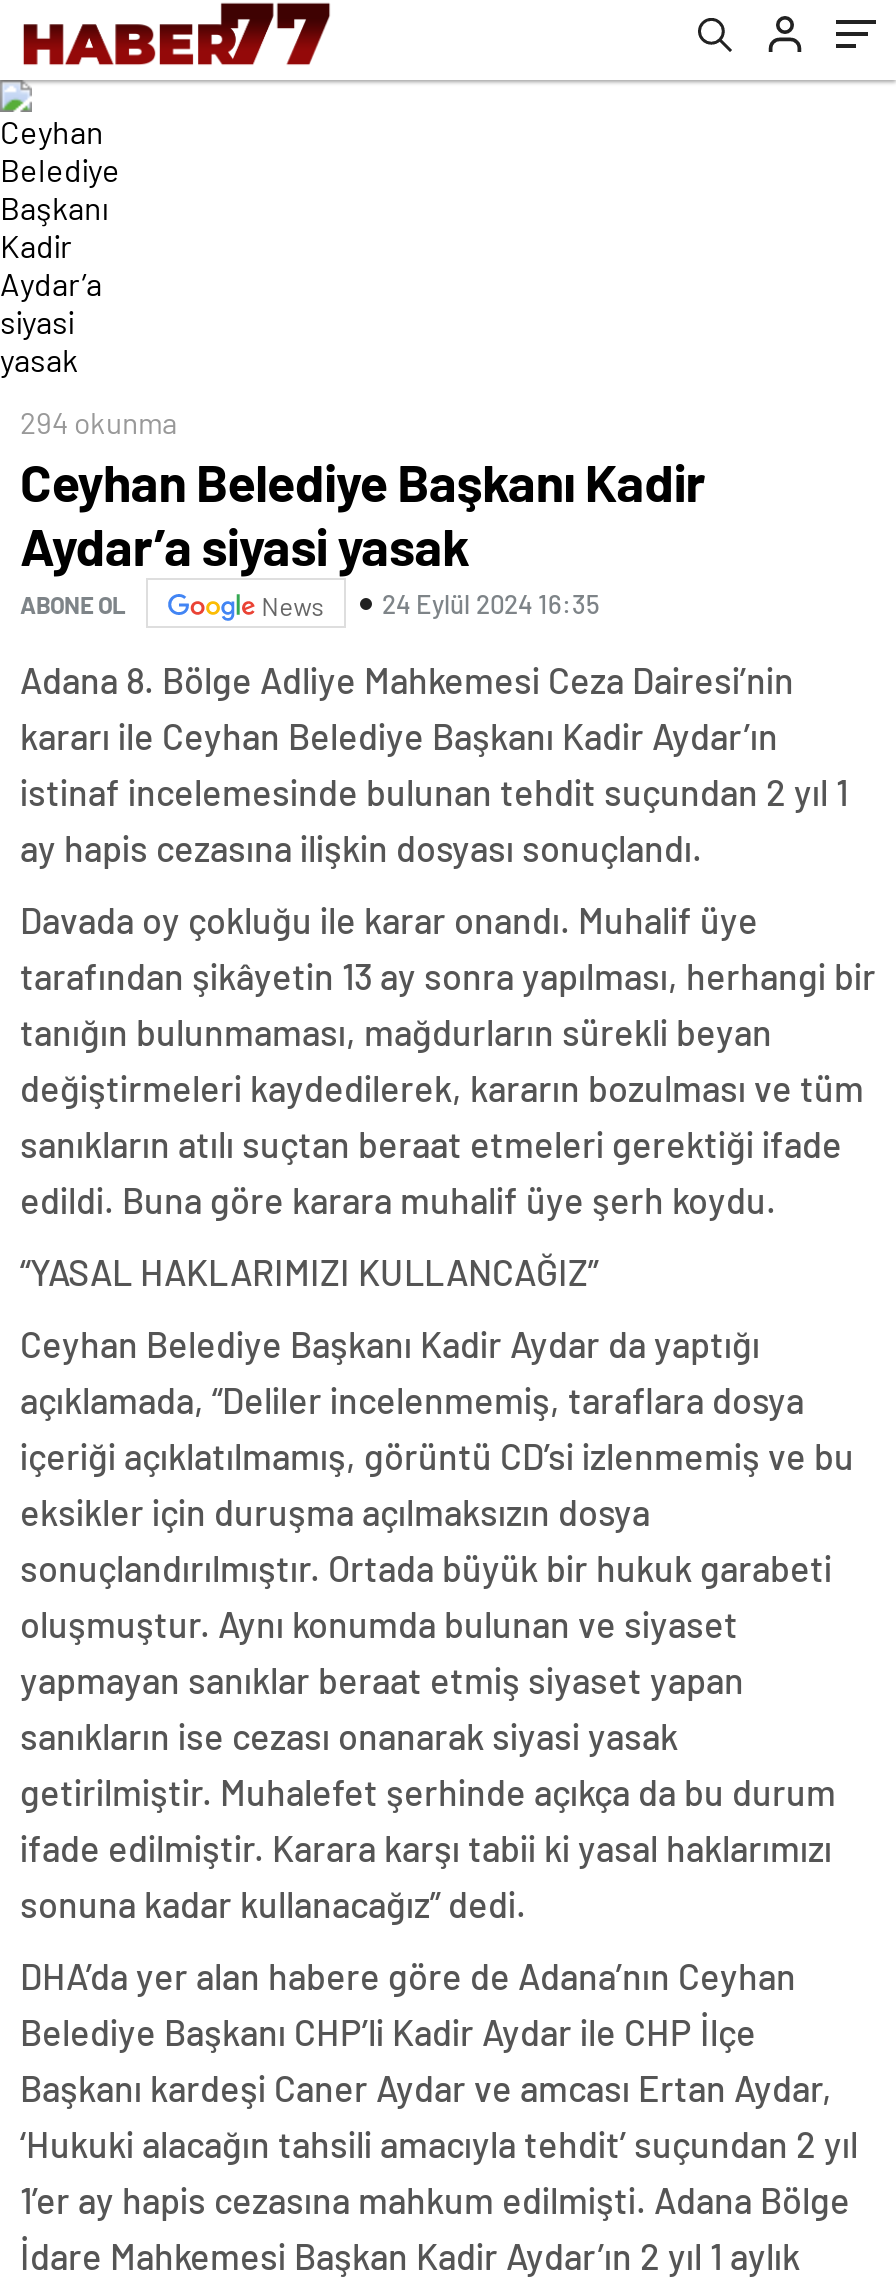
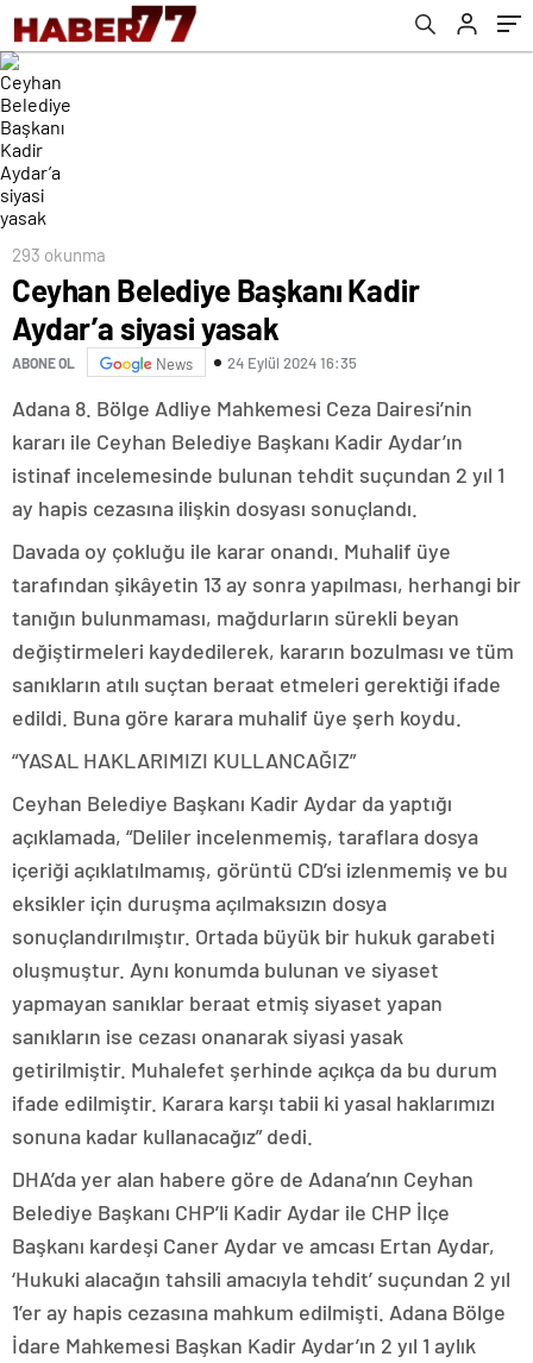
[20,404,178,440] 294 okunma -> [12,244,106,265] 293 okunma

